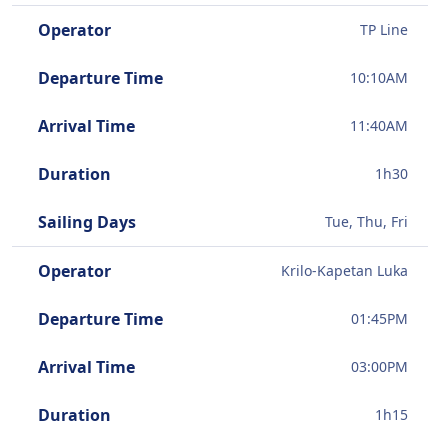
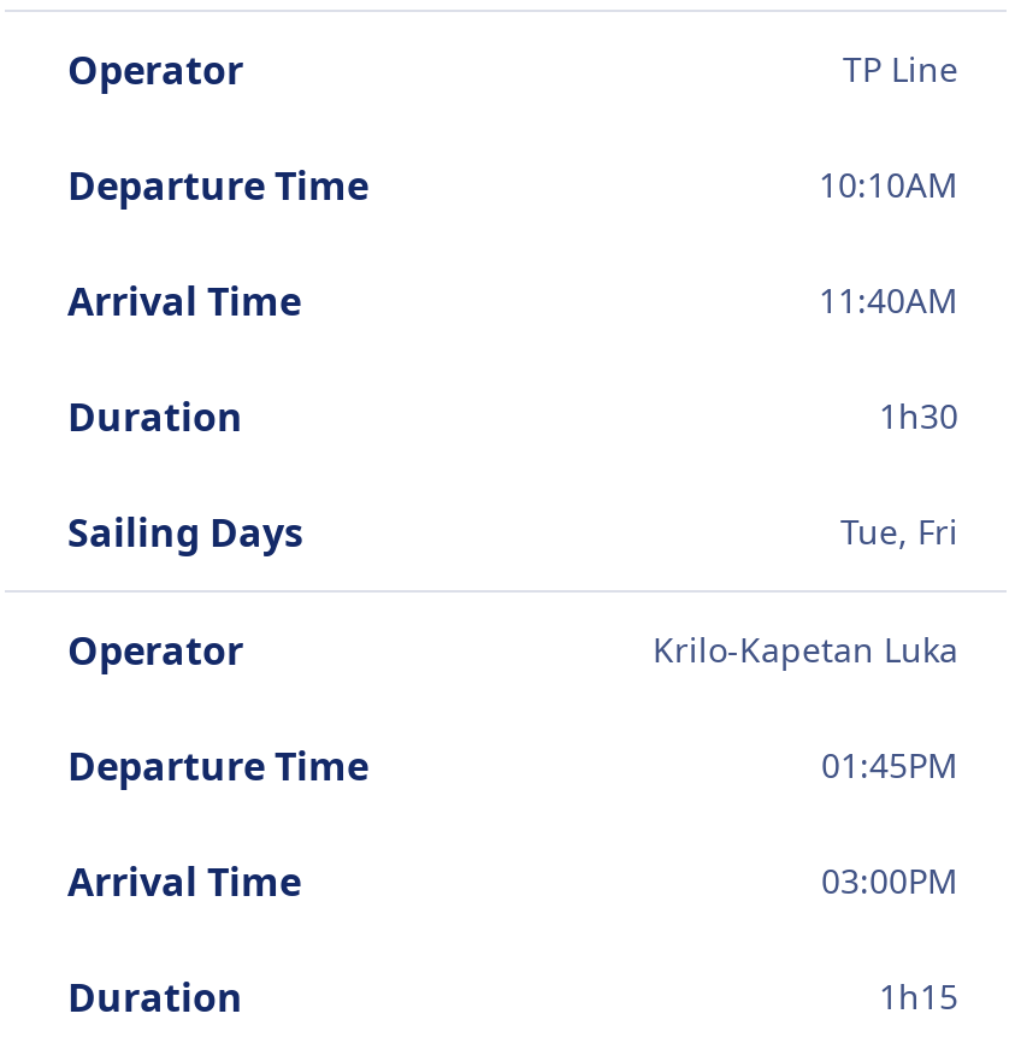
[325,212,408,231] Tue, Thu, Fri -> [840,508,958,554] Tue, Fri

